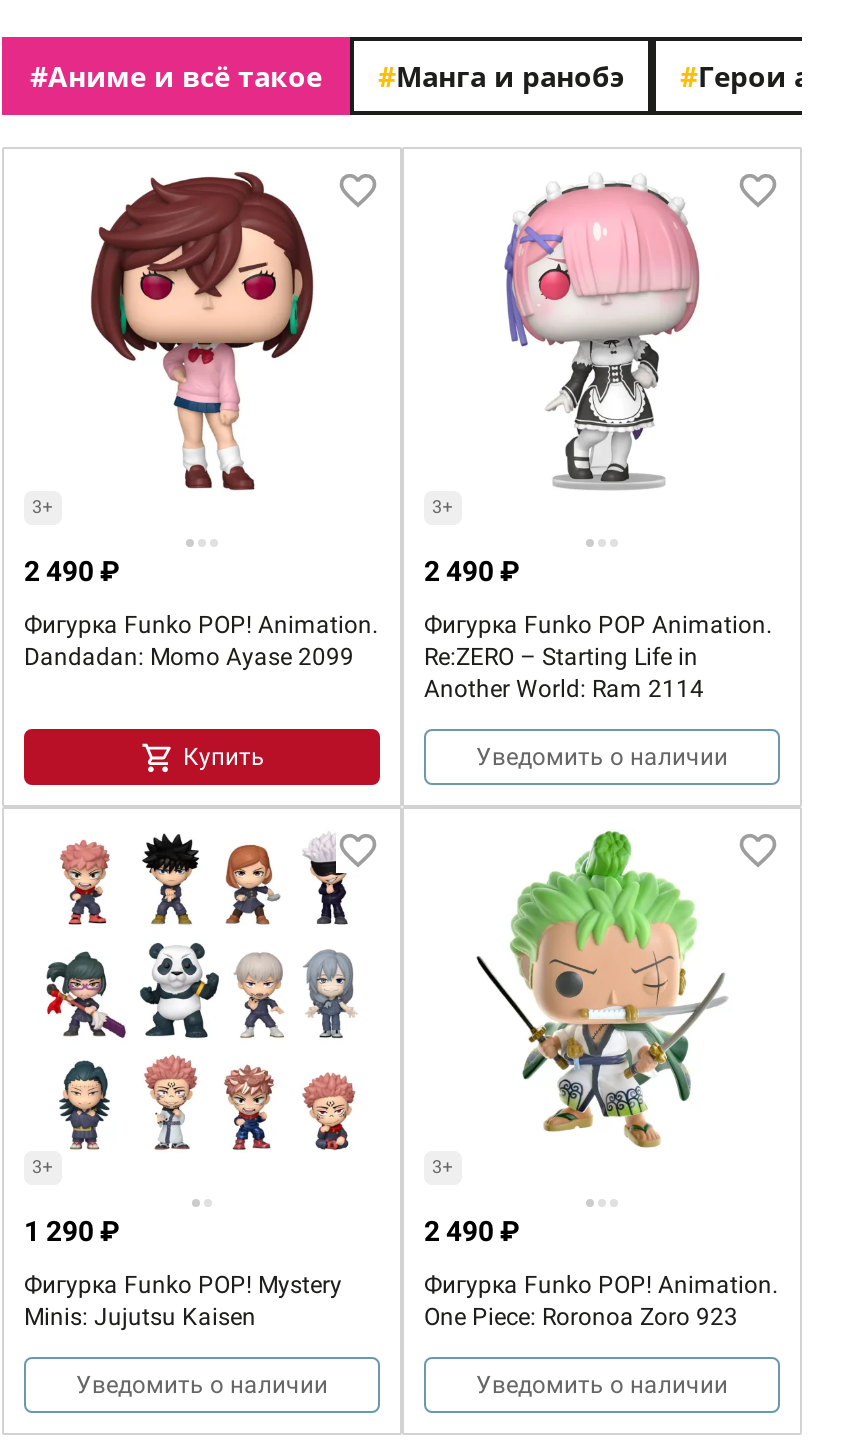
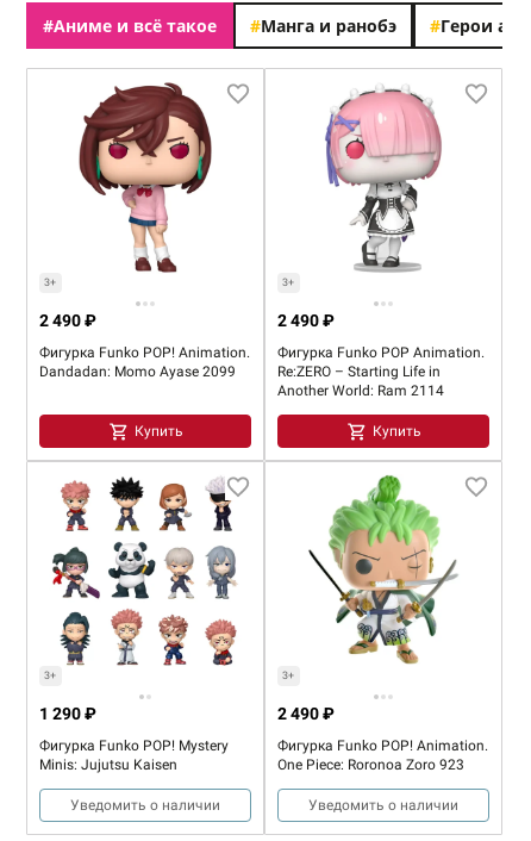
[476,743,728,771] Уведомить о наличии -> [372,423,421,439] Купить

